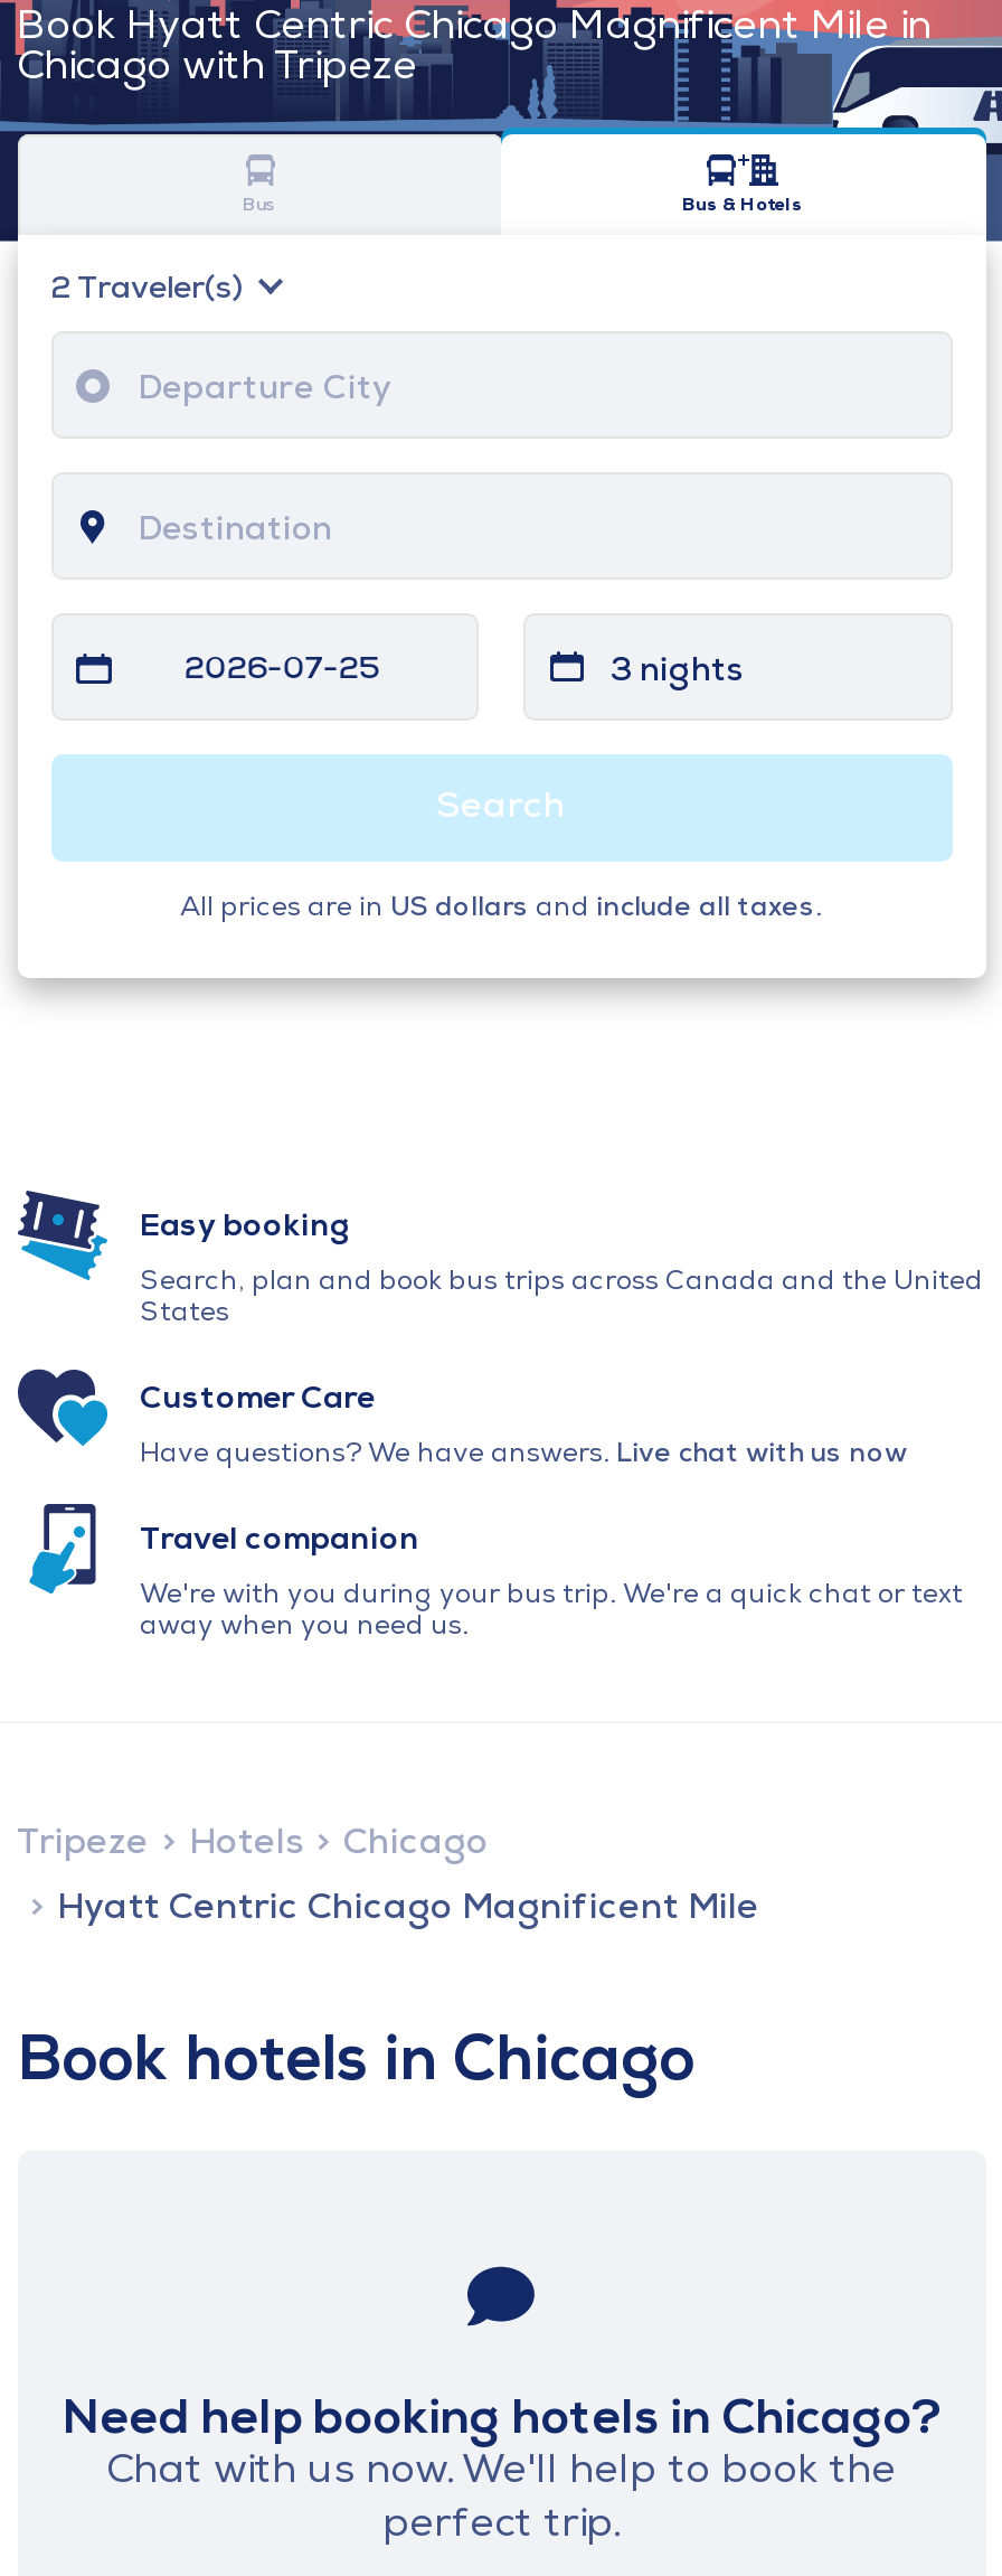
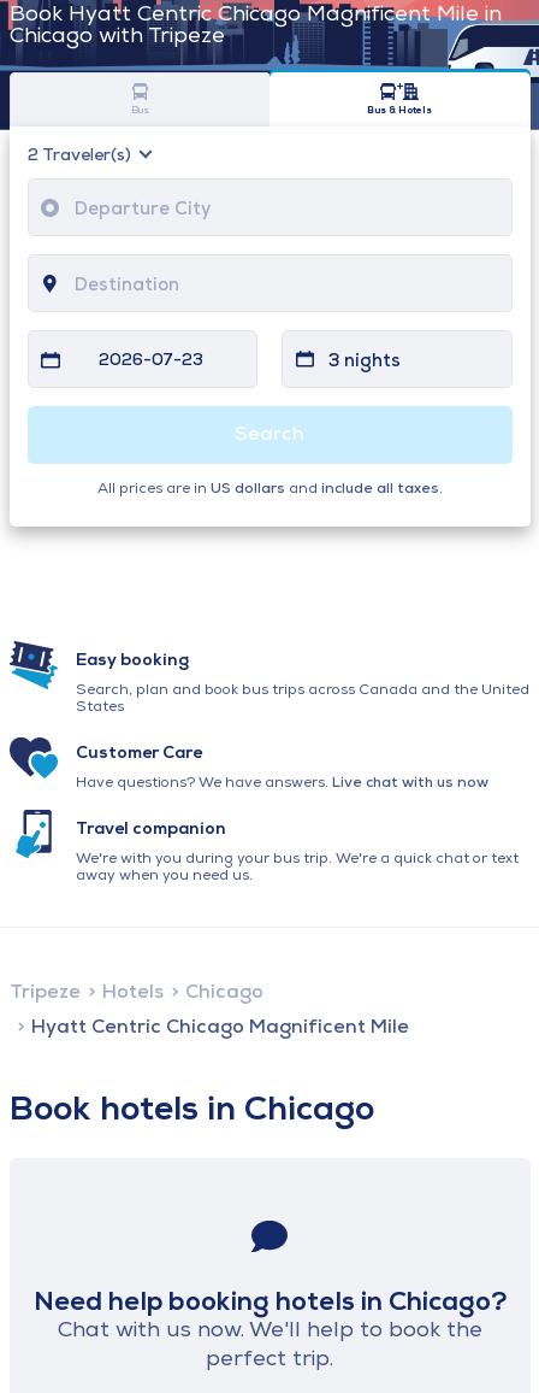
[184,652,378,686] 2026-07-25 -> [99,351,204,369] 2026-07-23

